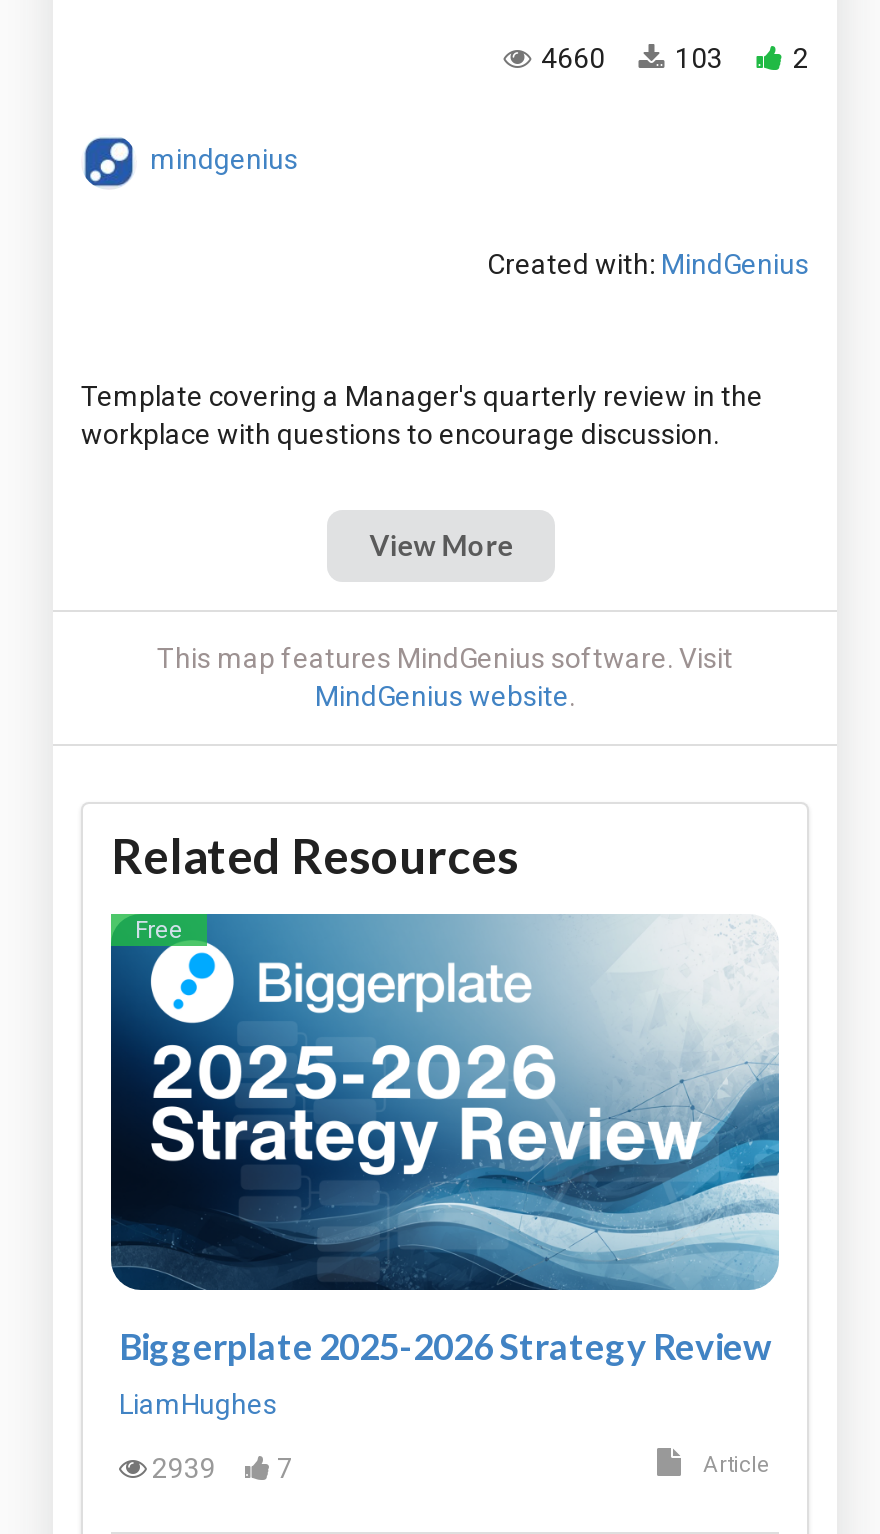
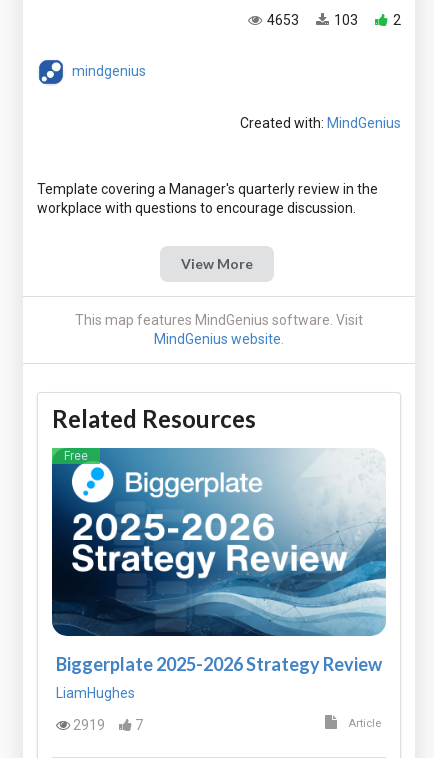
[541,42,605,74] 4660 -> [267,12,299,28] 4653
[152,1451,293,1483] 2939 7 -> [72,717,143,733] 2919 7

